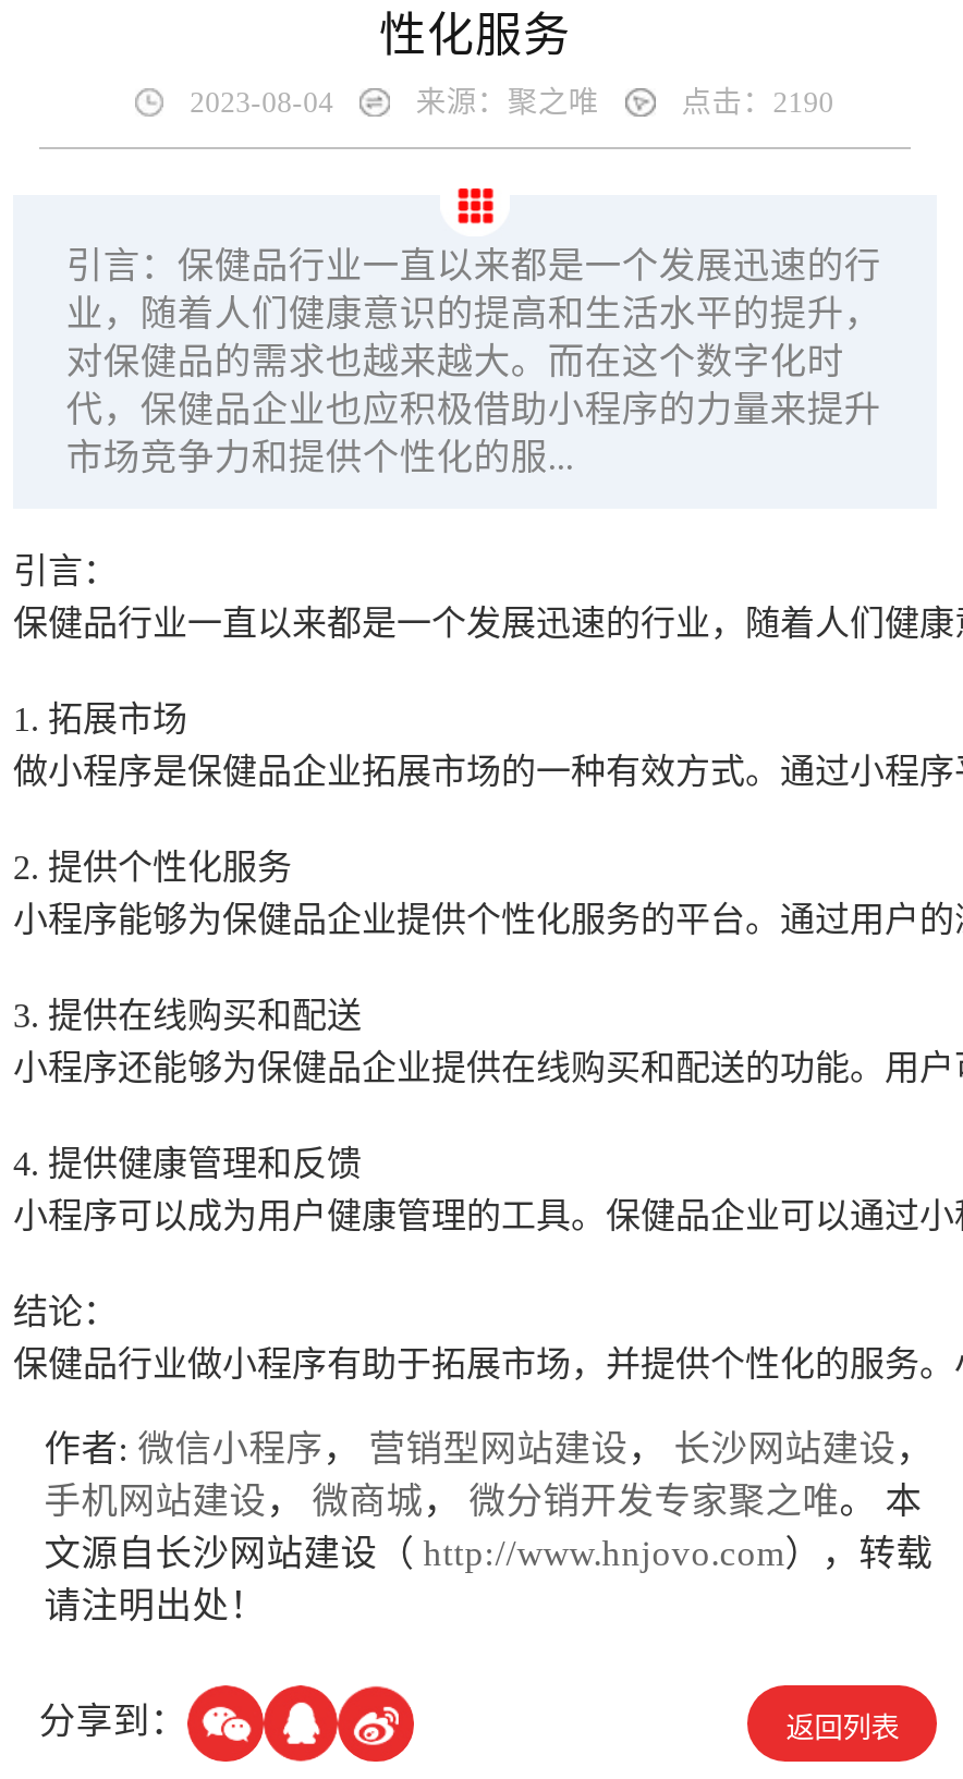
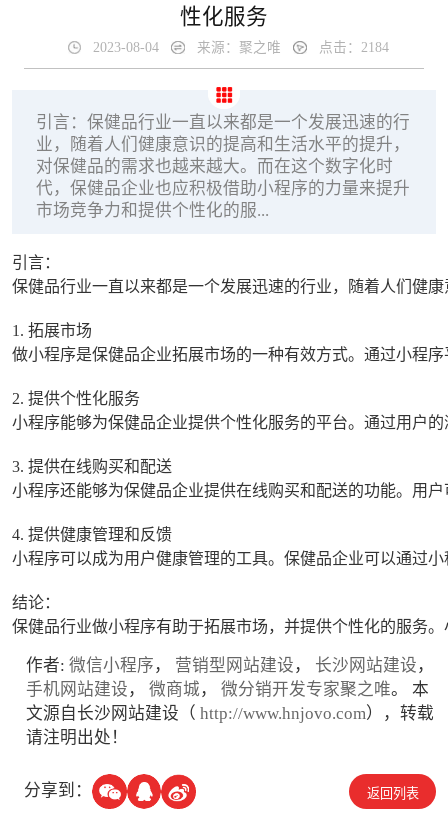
[682,87,834,120] 点击：2190 -> [319,40,389,55] 点击：2184

